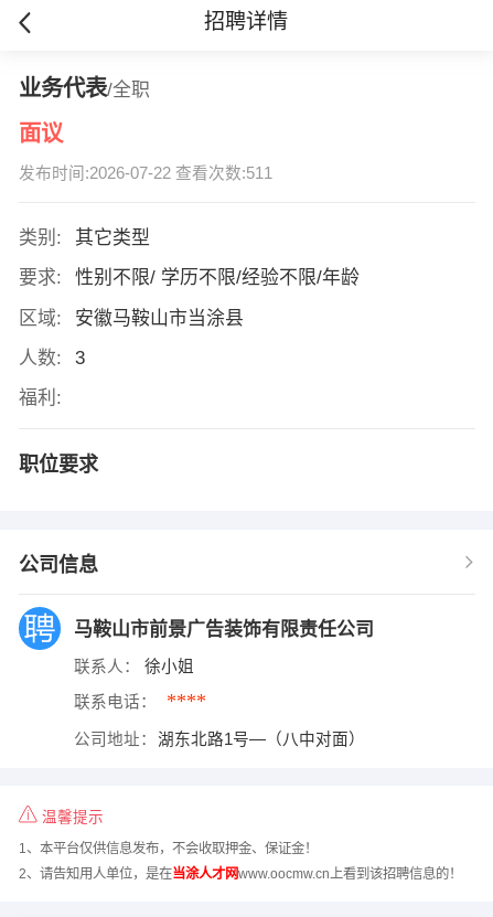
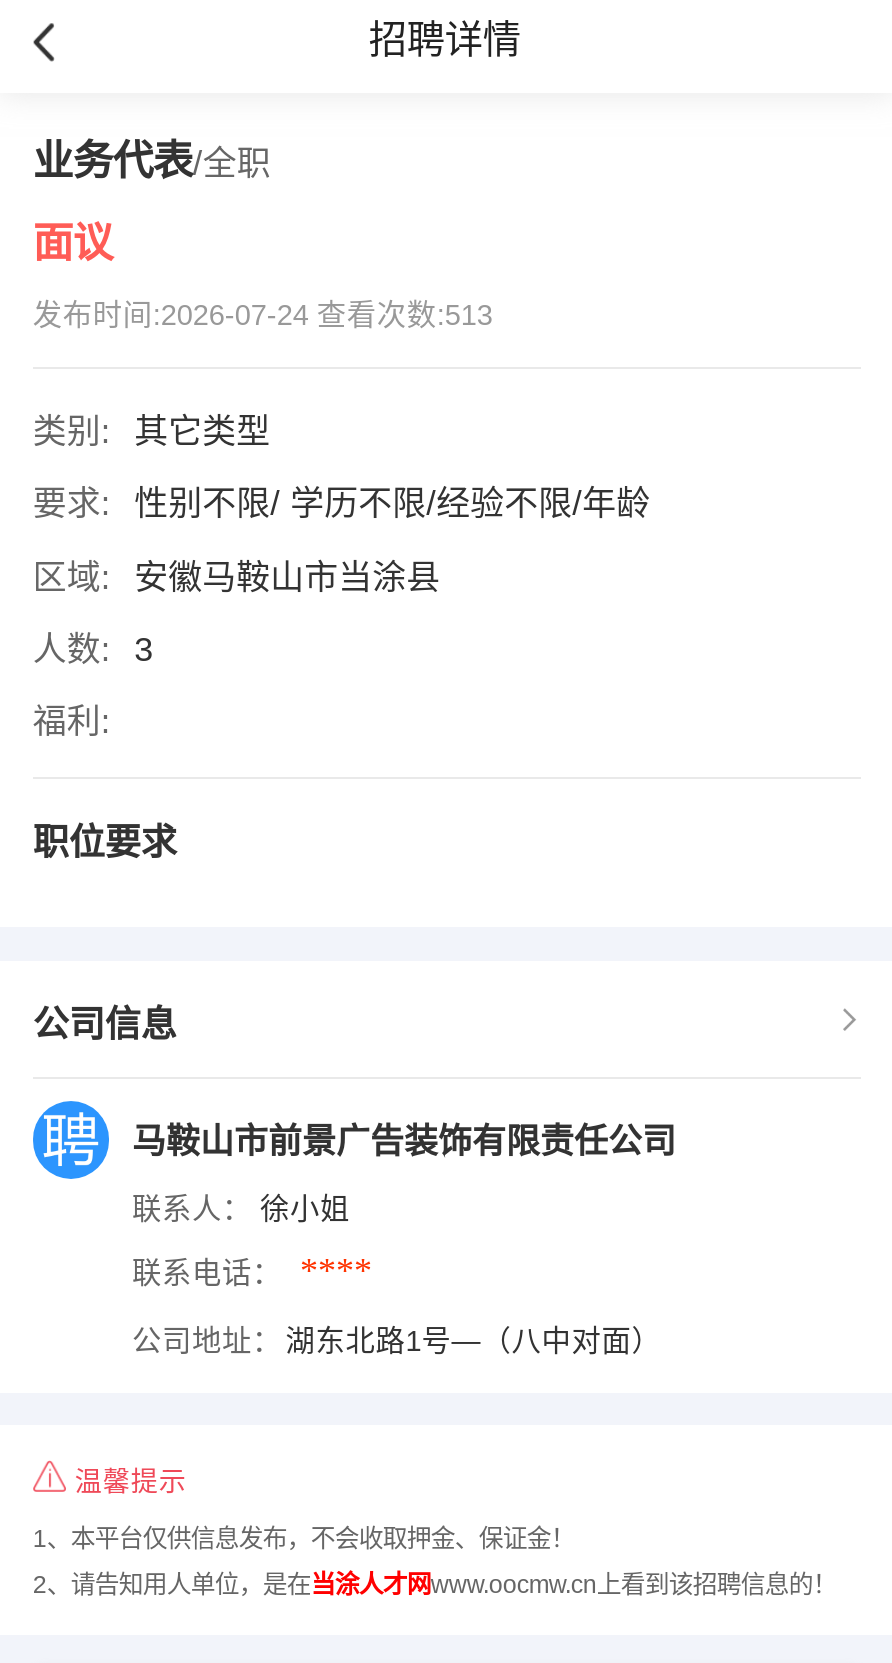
[19,165,272,182] 发布时间:2026-07-22 查看次数:511 -> [33,299,493,331] 发布时间:2026-07-24 查看次数:513

